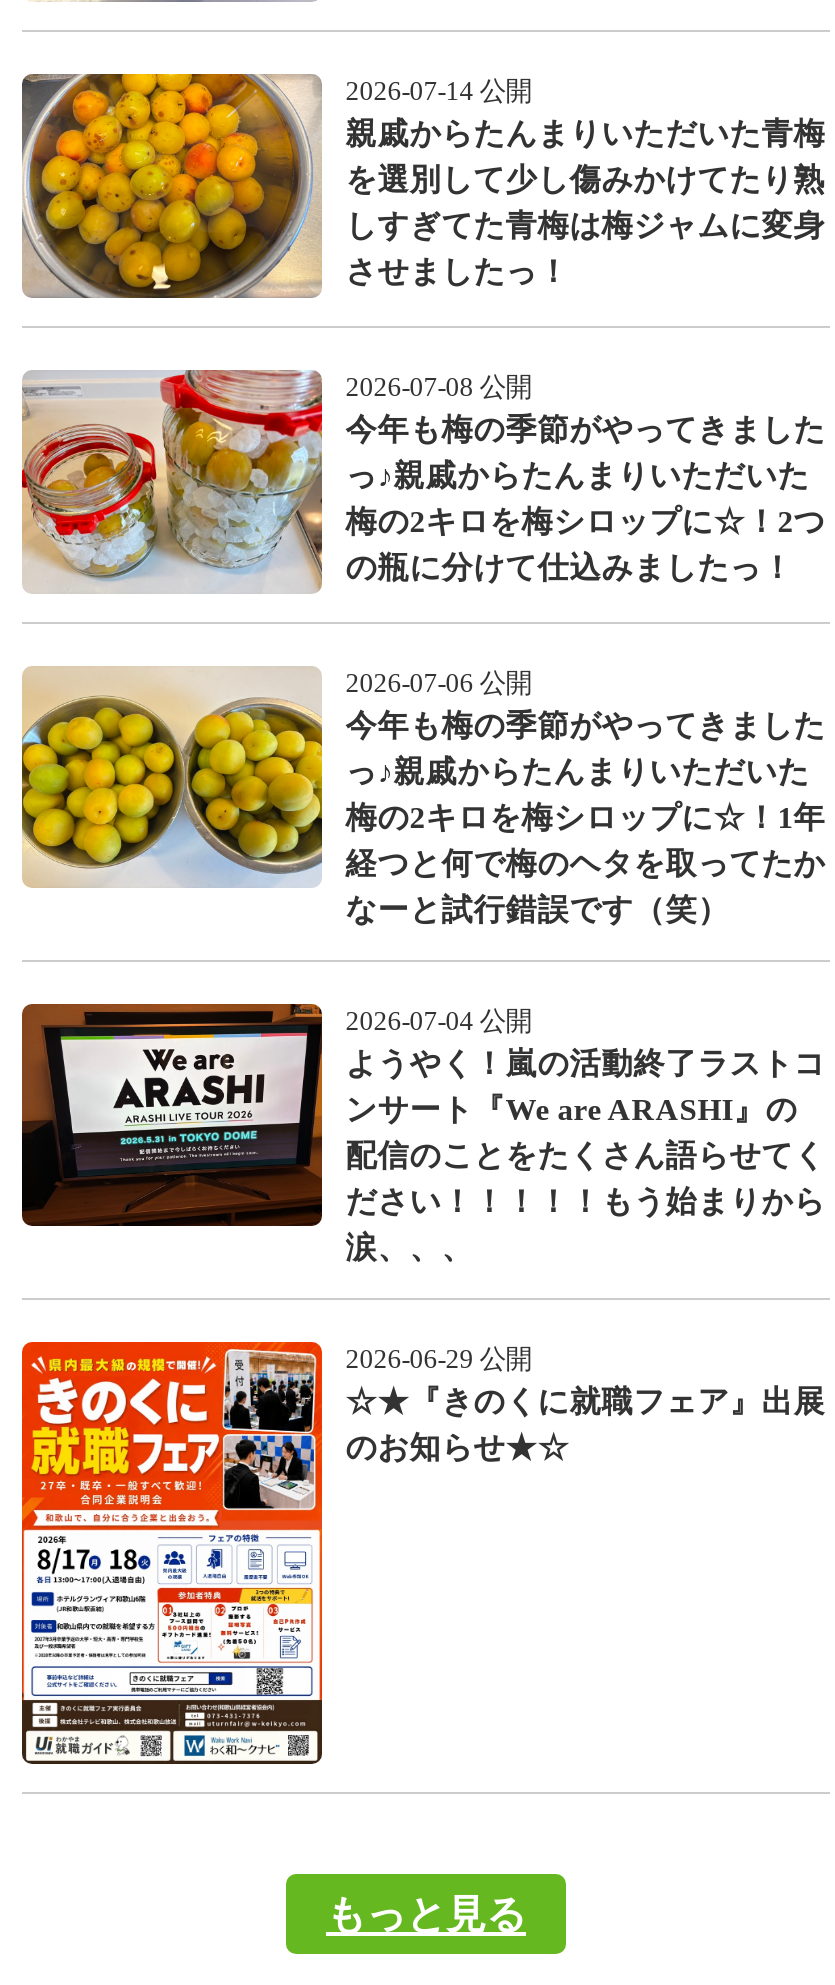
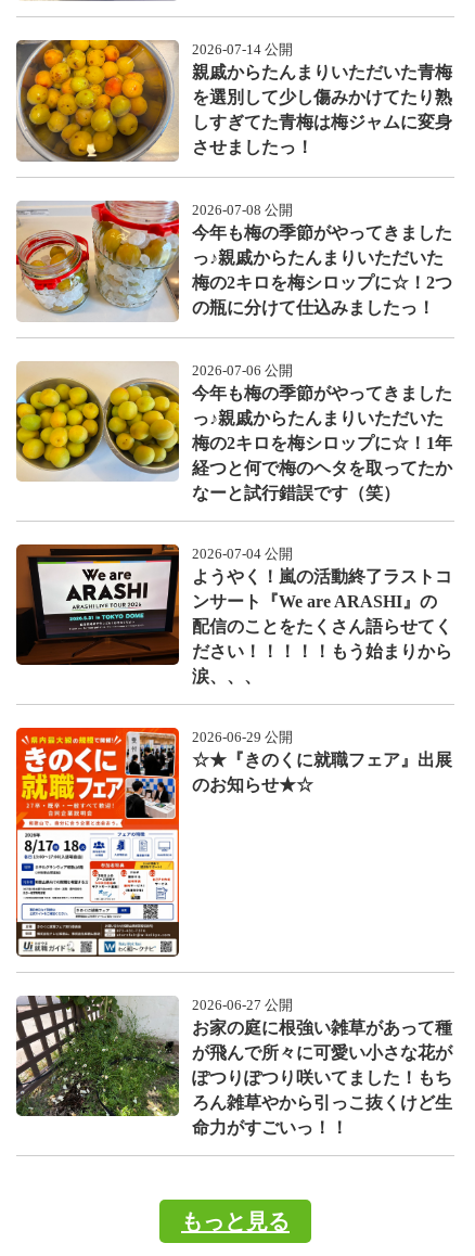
none -> [15,995,452,1136] [image] | 2026-06-27 公開 | お家の庭に根強い雑草があって種 | が飛んで所々に可愛い小さな花が | ぽつりぽつり咲いてました！もち | ろん雑草やから引っこ抜くけど生 | 命力がすごいっ！！

